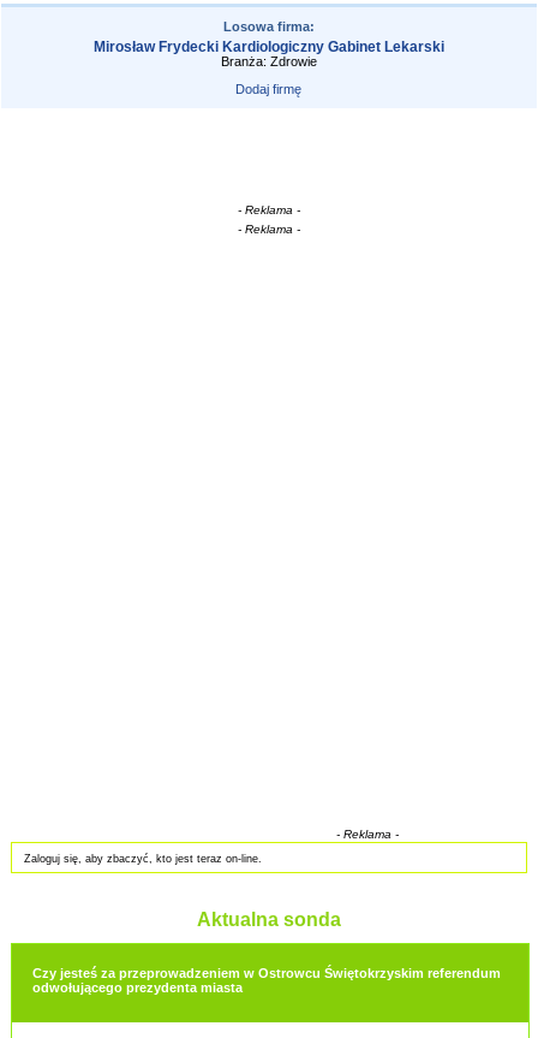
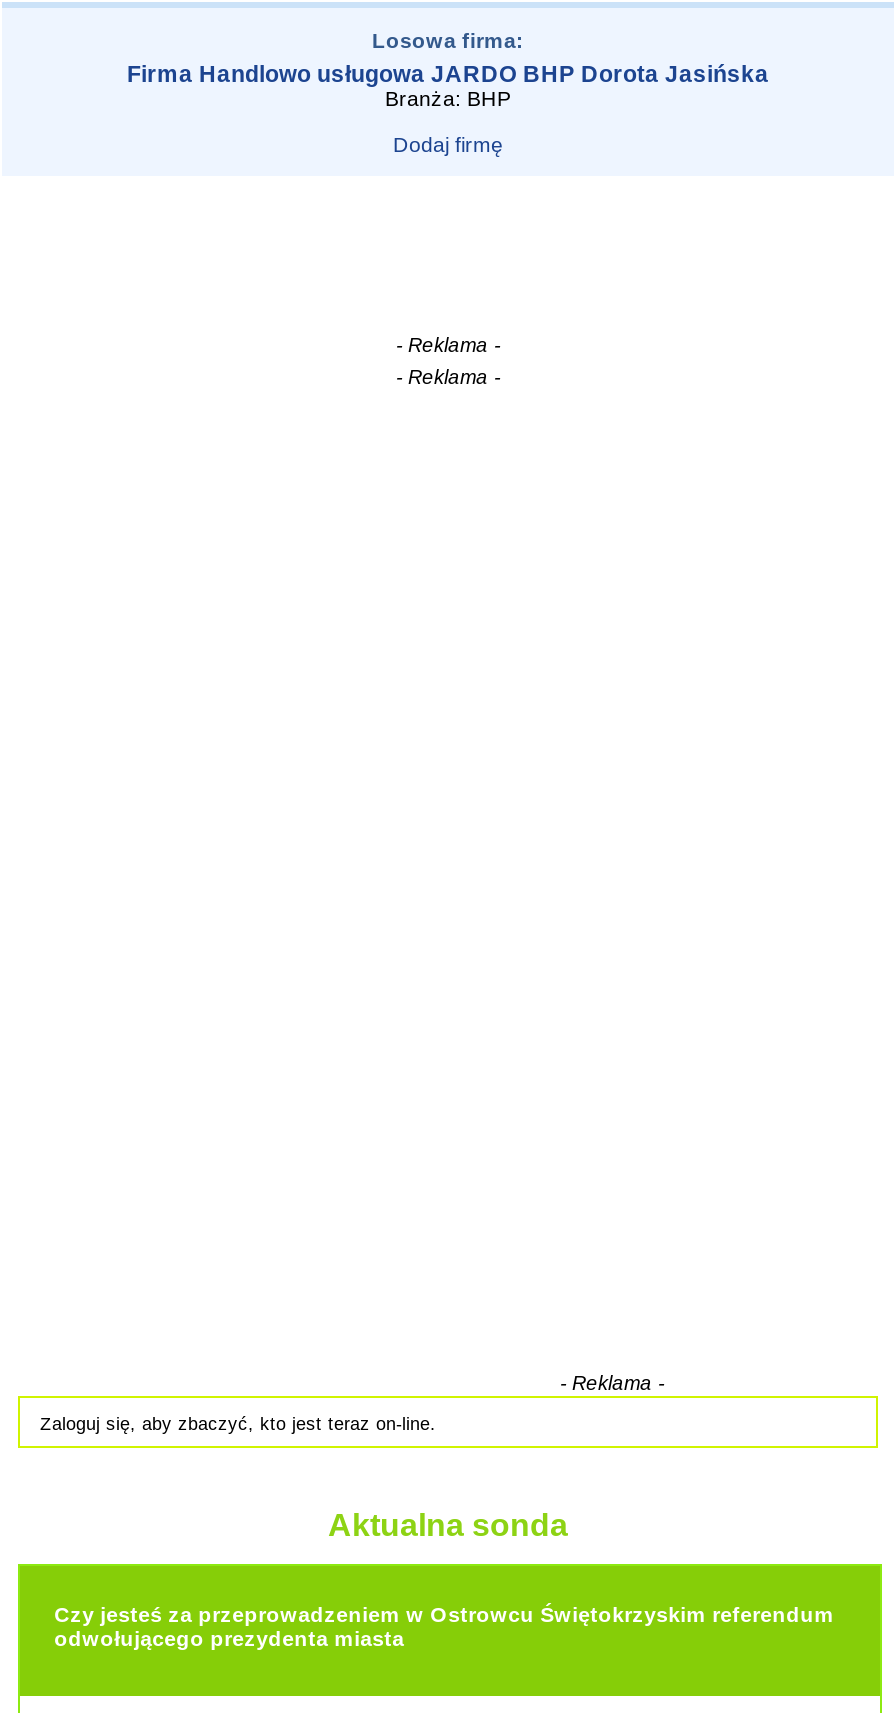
[94,39,444,69] Mirosław Frydecki Kardiologiczny Gabinet Lekarski | Branża: Zdrowie -> [127,60,769,110] Firma Handlowo usługowa JARDO BHP Dorota Jasińska | Branża: BHP

